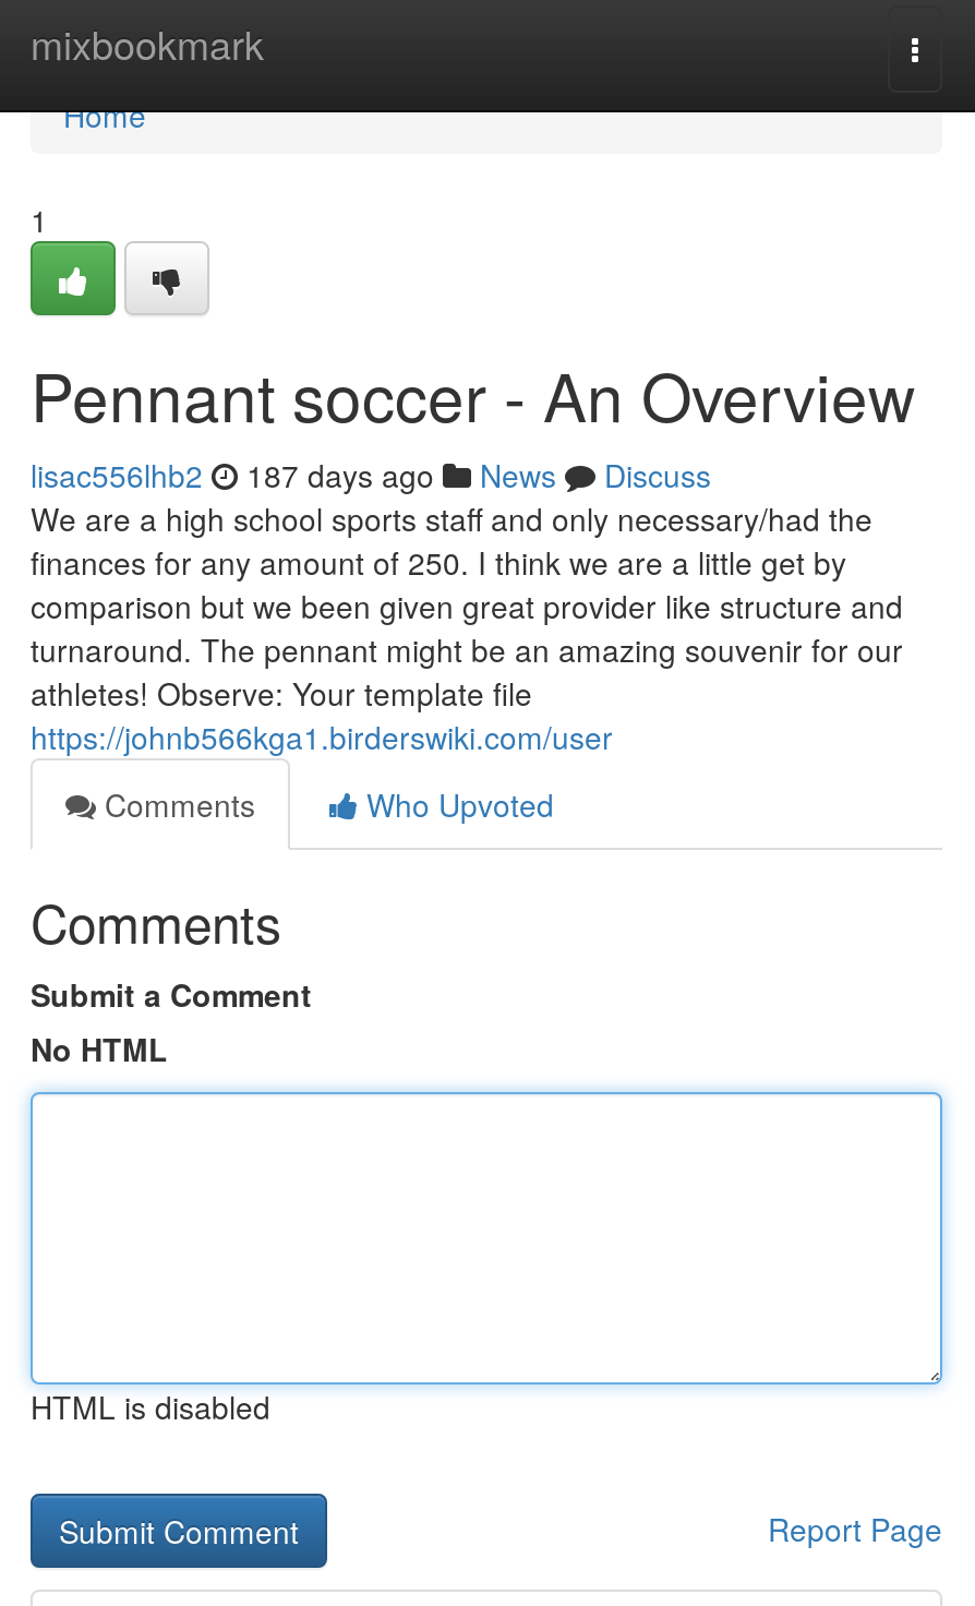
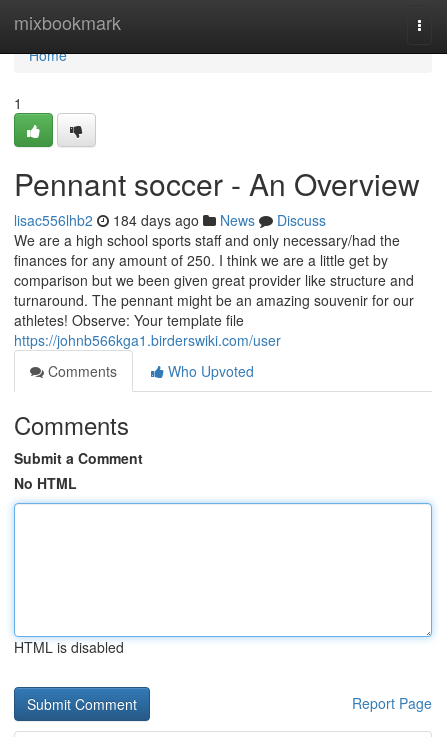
[31,453,711,496] lisac556lhb2 187 days ago News Discuss -> [14,210,326,230] lisac556lhb2 184 days ago News Discuss

